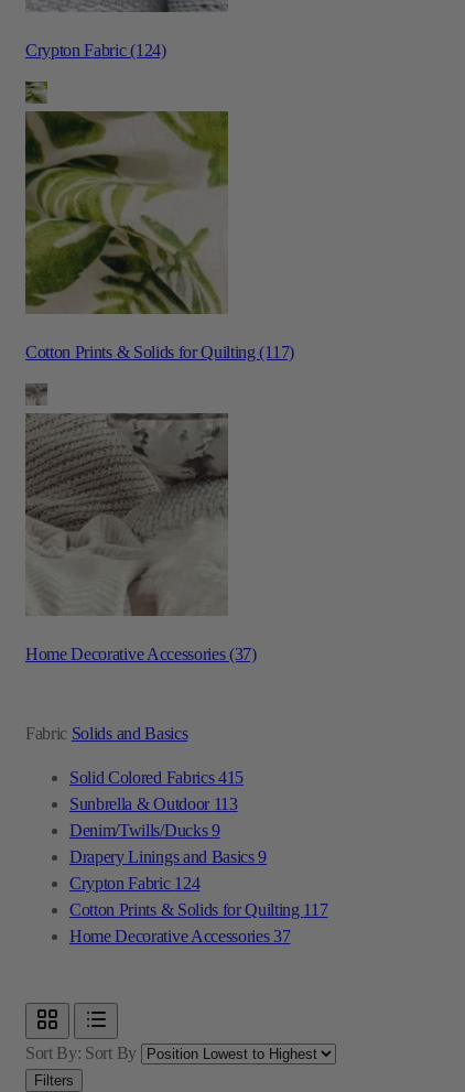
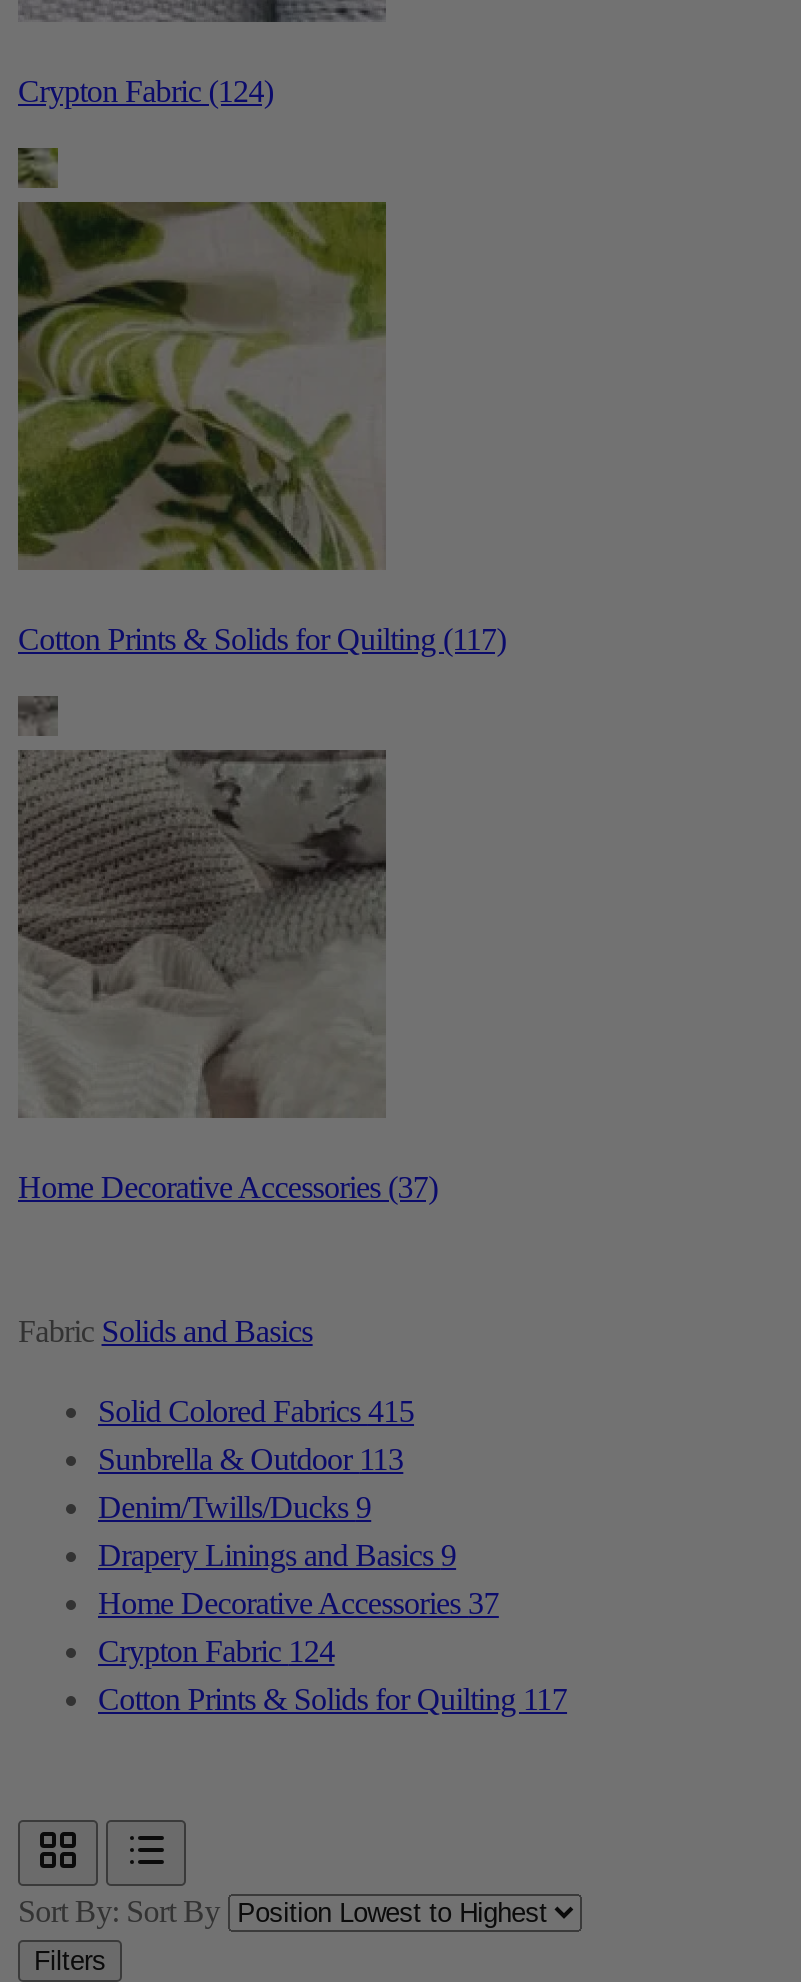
moved [69,874,328,919] -> [98,1634,567,1716]: Crypton Fabric 124 | Cotton Prints & Solids for Quilting 117
moved [69,927,290,945] -> [98,1586,499,1620]: Home Decorative Accessories 37

